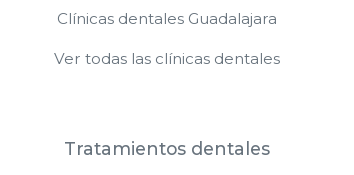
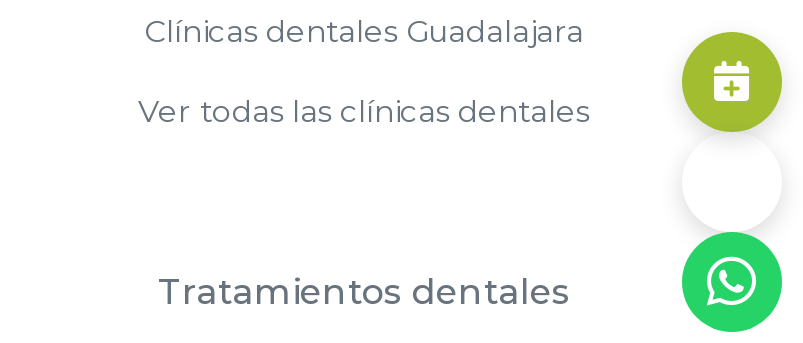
none -> [680,30,784,136] [image]
none -> [680,230,784,334] [image]

